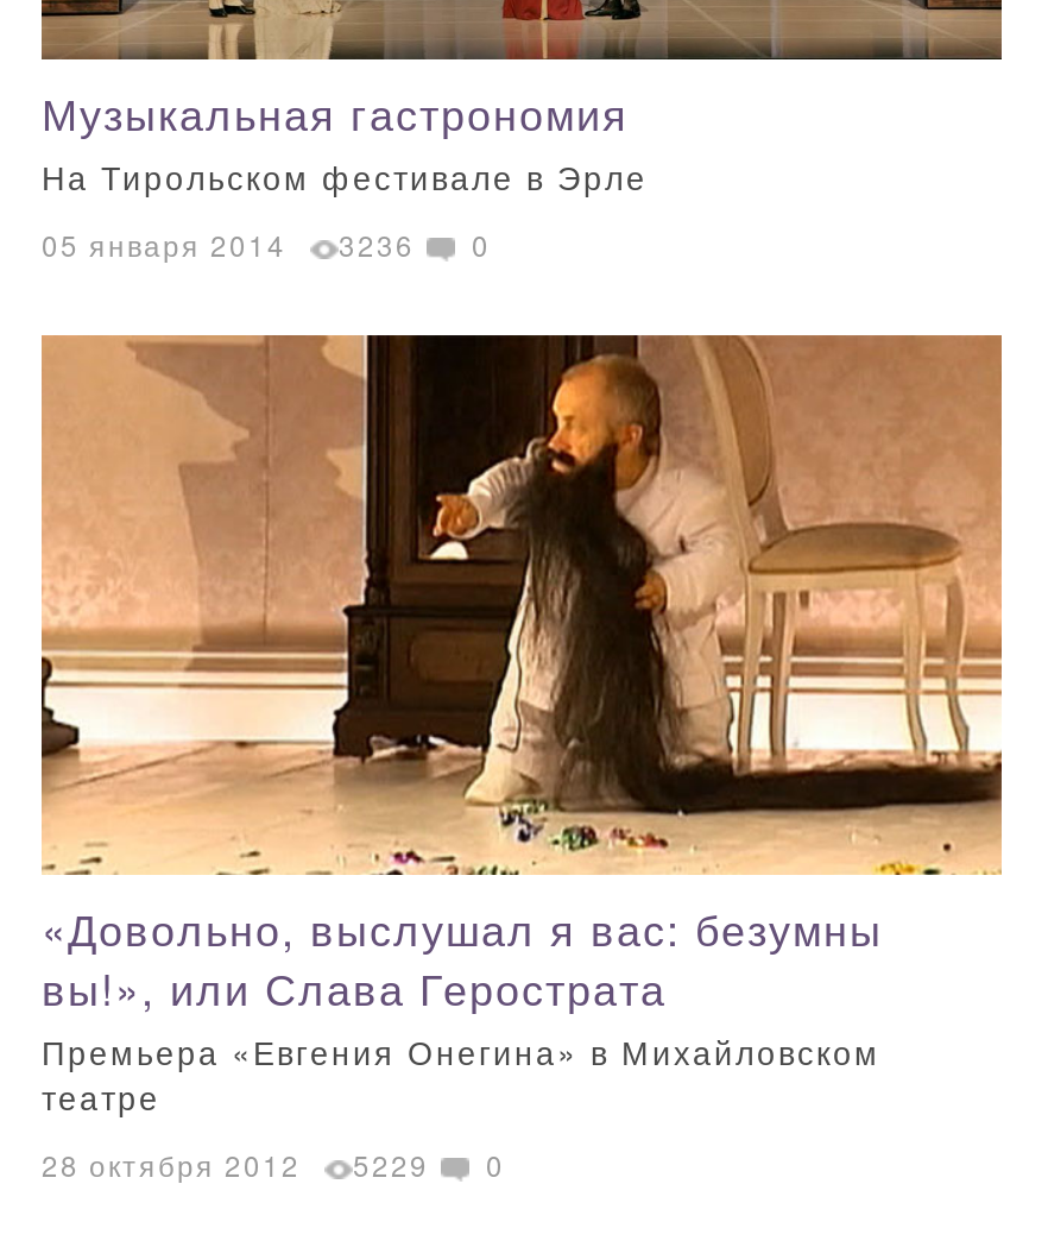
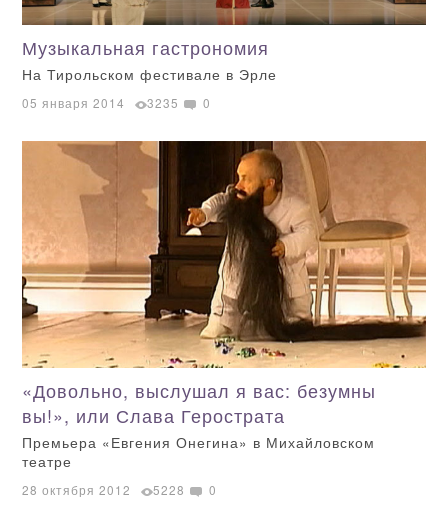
[42,224,491,264] 05 января 2014 3236 0 -> [22,94,211,111] 05 января 2014 3235 0
[42,1144,505,1185] 28 октября 2012 5229 0 -> [22,481,217,498] 28 октября 2012 5228 0

